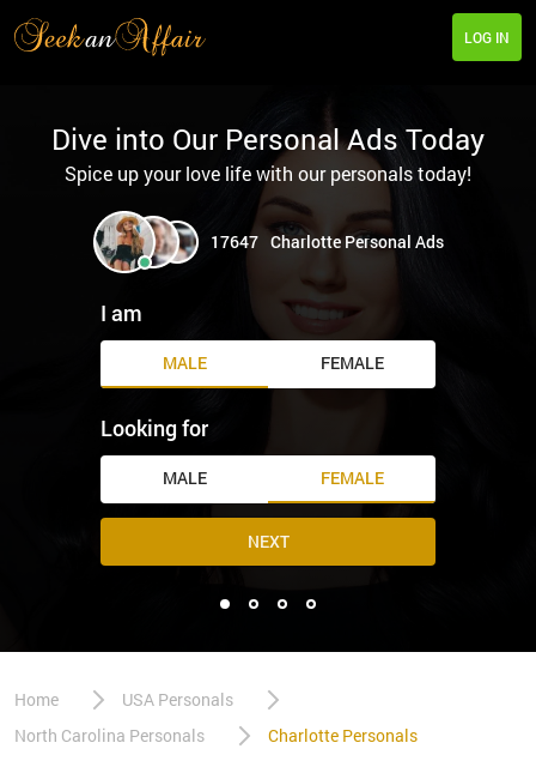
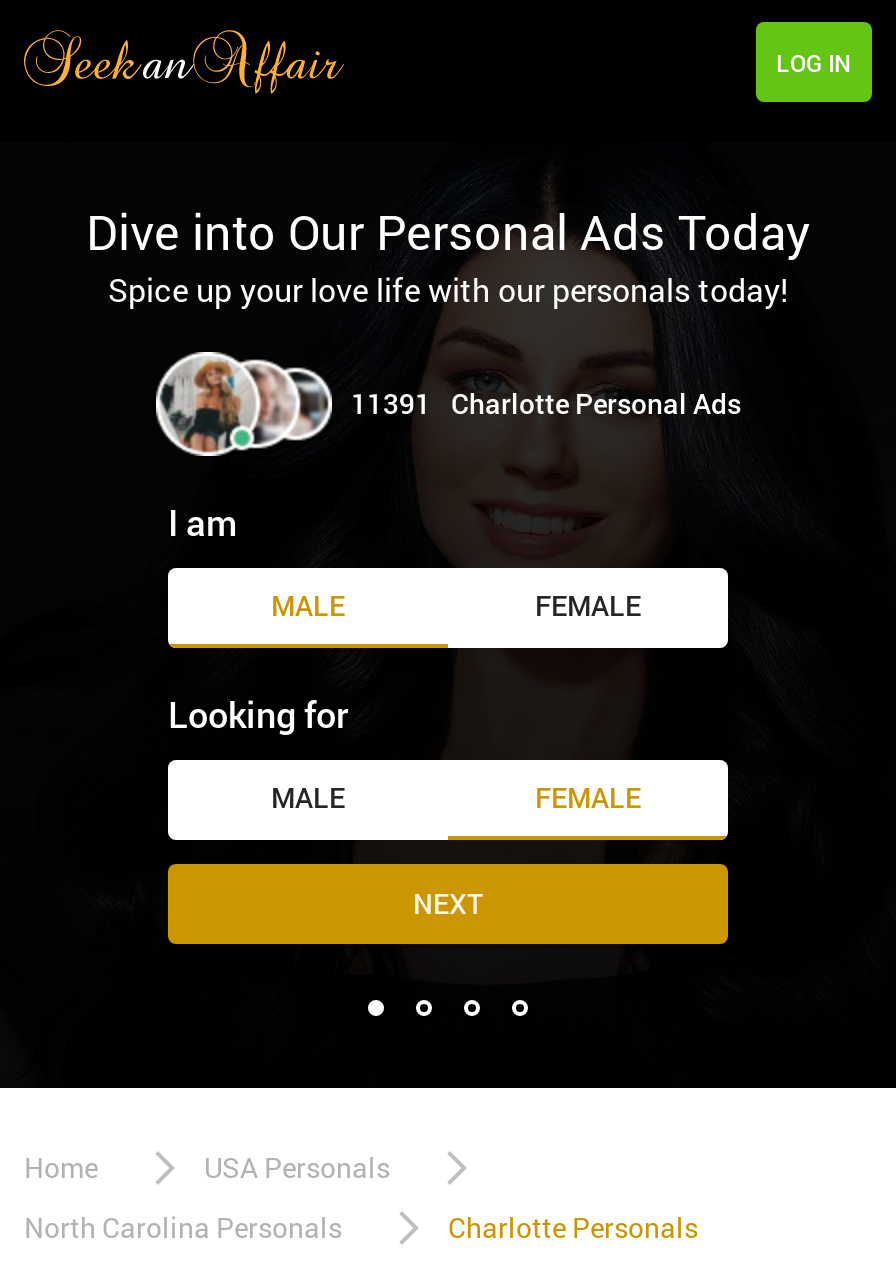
[210,230,443,253] 17647 Charlotte Personal Ads -> [351,384,741,422] 11391 Charlotte Personal Ads

